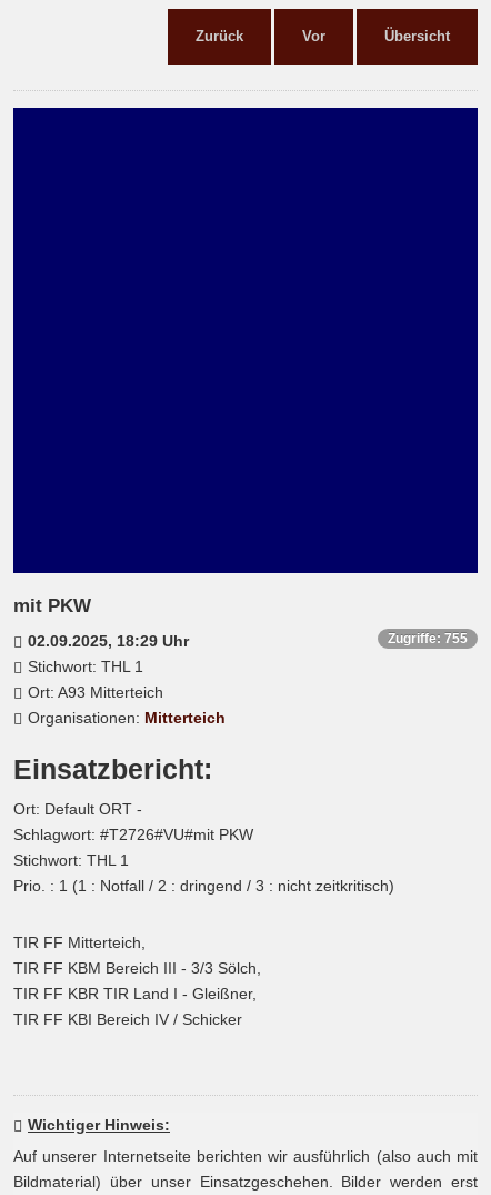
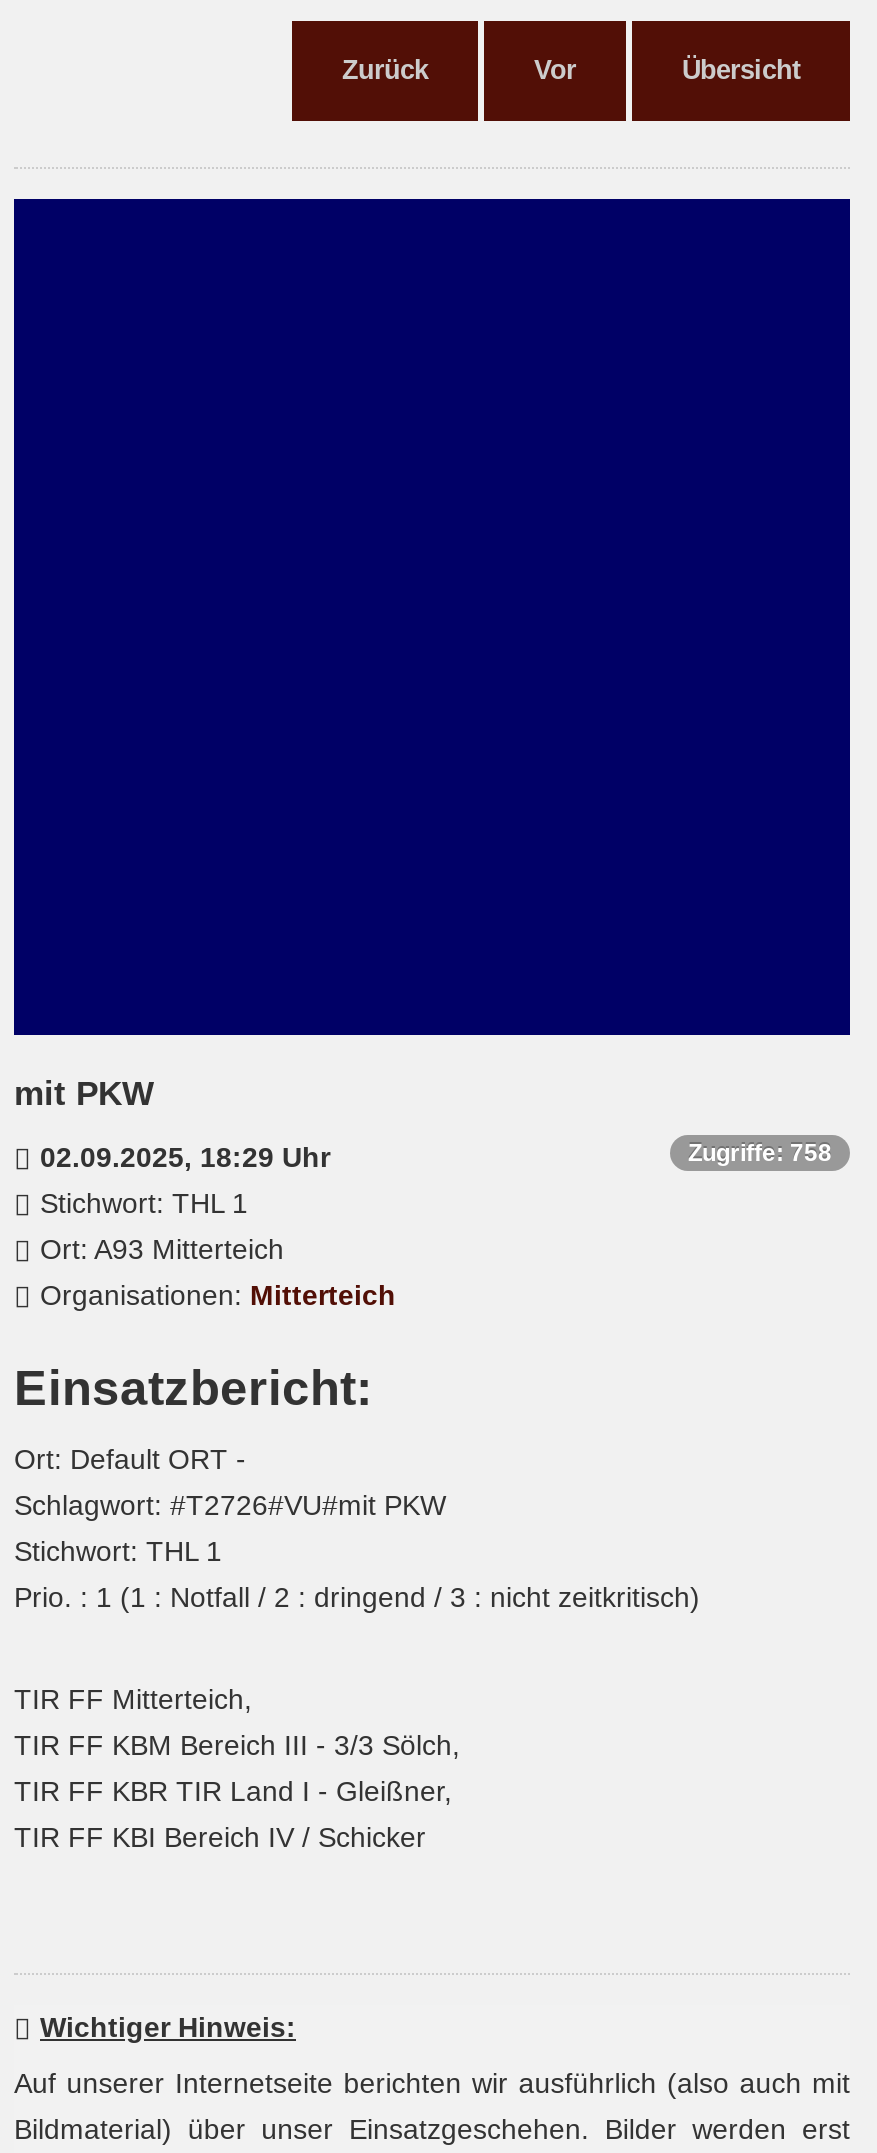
[388,631,468,646] Zugriffe: 755 -> [688,1139,832,1167] Zugriffe: 758

